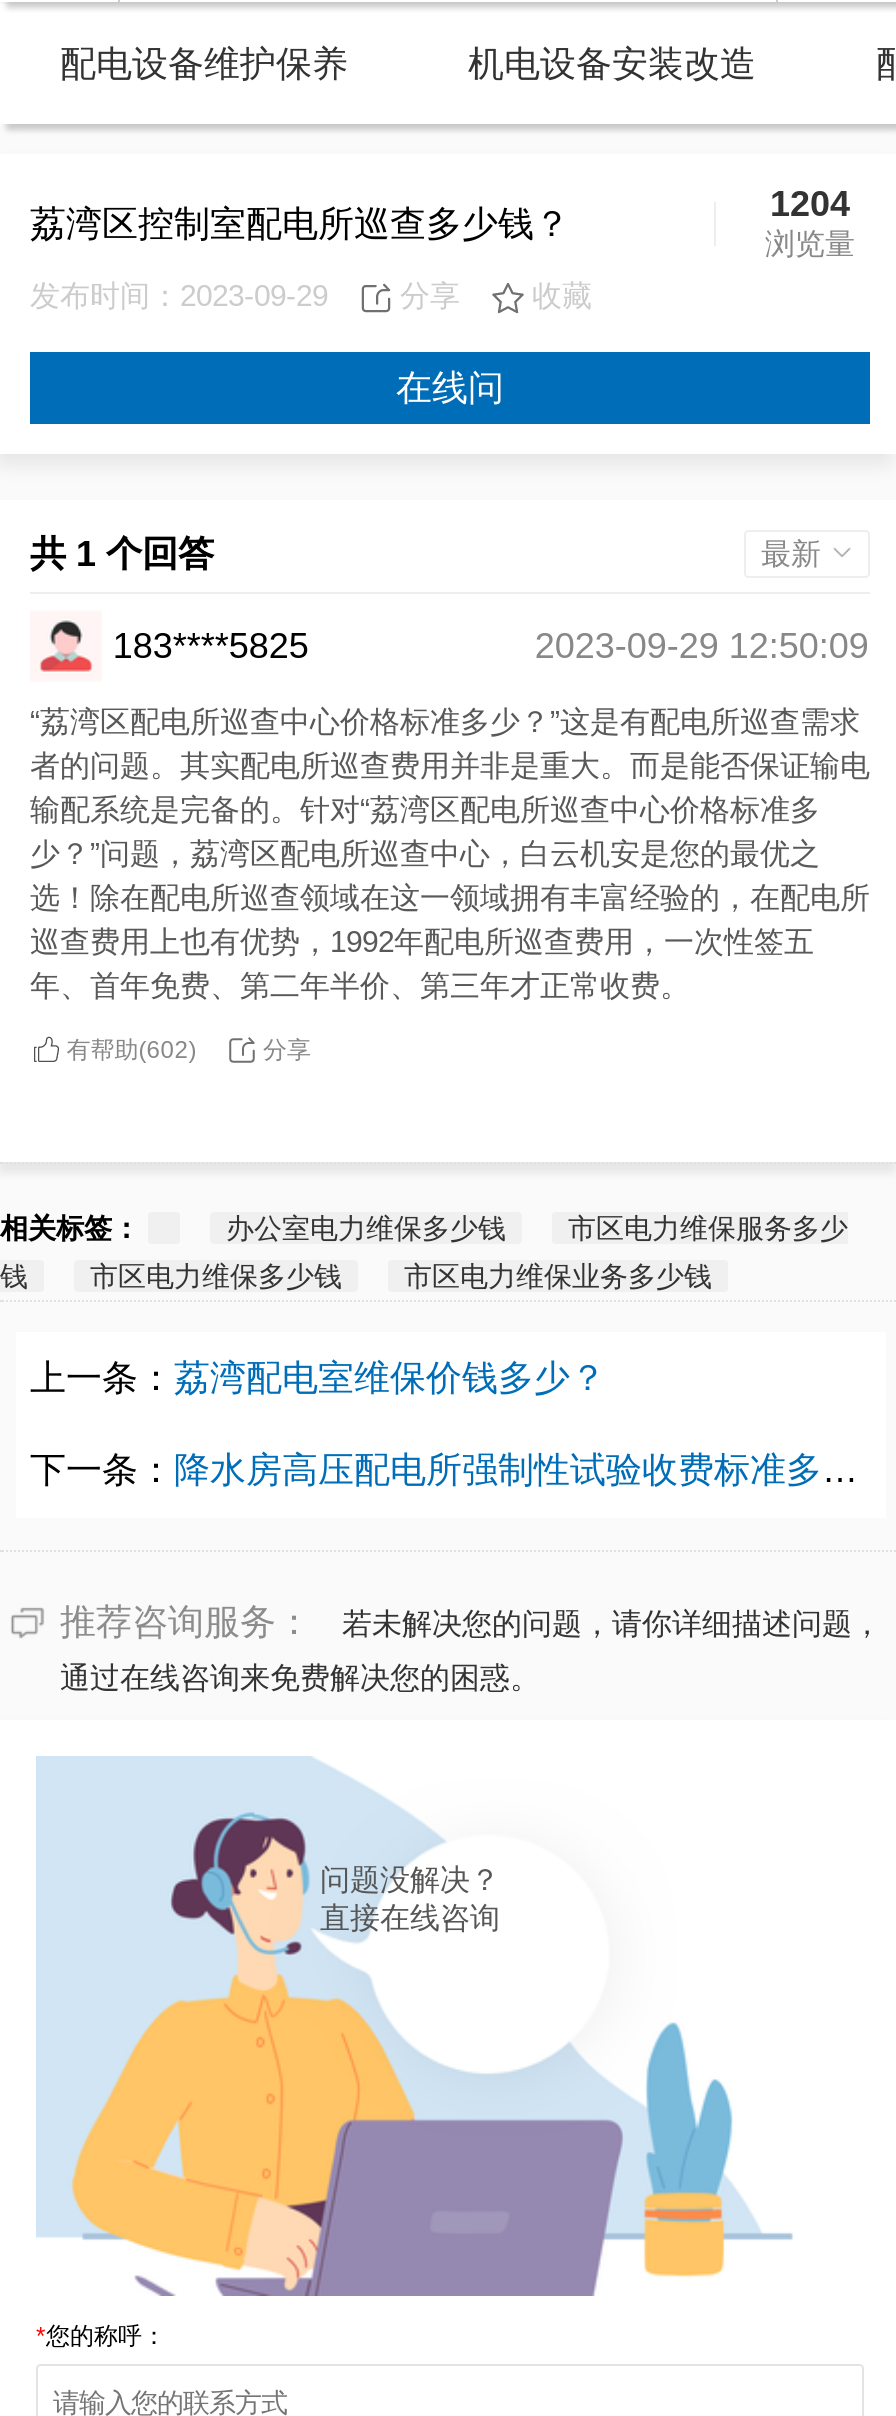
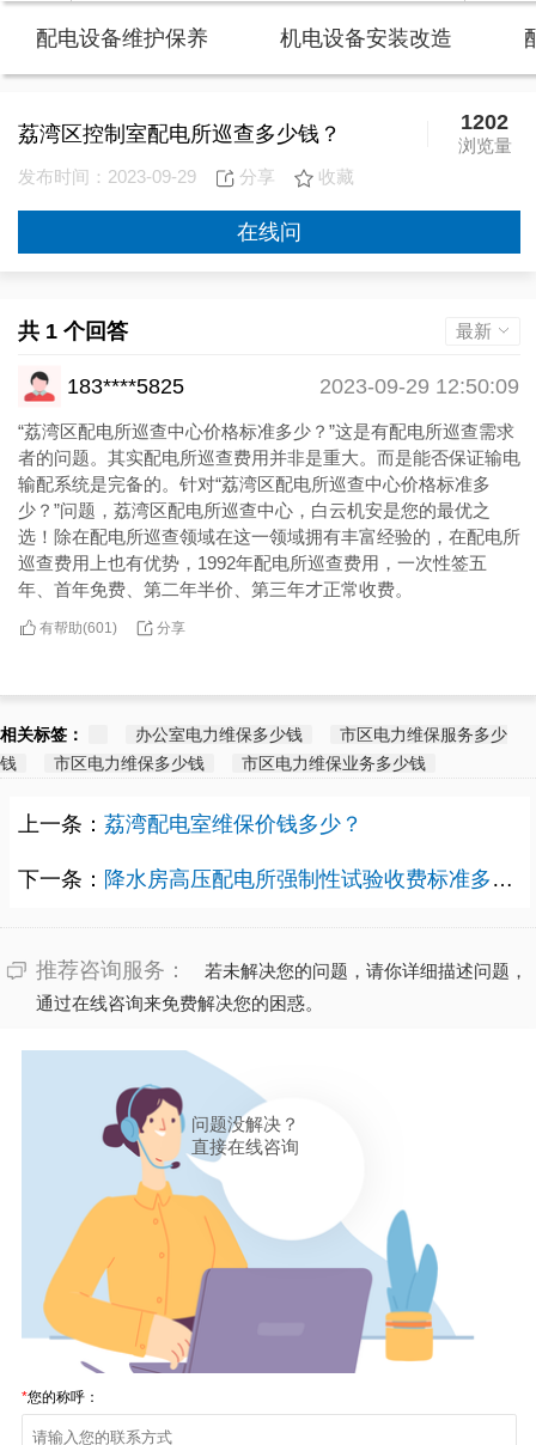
[770,184,850,224] 1204 -> [461,110,508,134] 1202
[66,1035,196,1064] 有帮助(602) -> [40,619,117,636] 有帮助(601)

